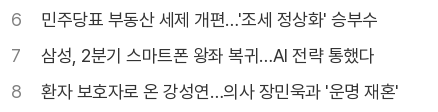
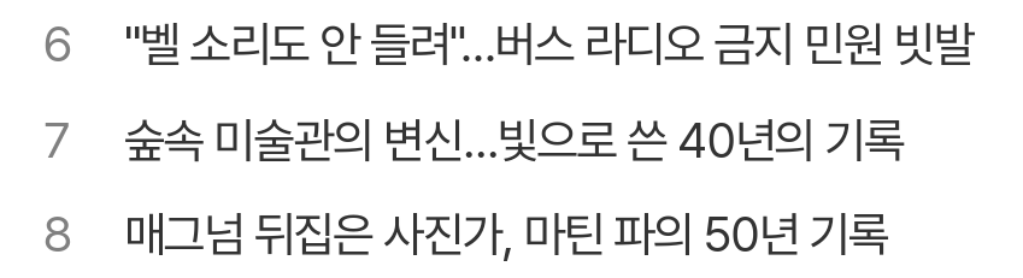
[41,8,377,29] 민주당표 부동산 세제 개편…'조세 정상화' 승부수 -> [124,17,973,75] "벨 소리도 안 들려"…버스 라디오 금지 민원 빗발
[41,44,374,65] 삼성, 2분기 스마트폰 왕좌 복귀…AI 전략 통했다 -> [124,112,904,169] 숲속 미술관의 변신…빛으로 쓴 40년의 기록
[41,80,398,101] 환자 보호자로 온 강성연…의사 장민욱과 '운명 재혼' -> [124,207,888,265] 매그넘 뒤집은 사진가, 마틴 파의 50년 기록

